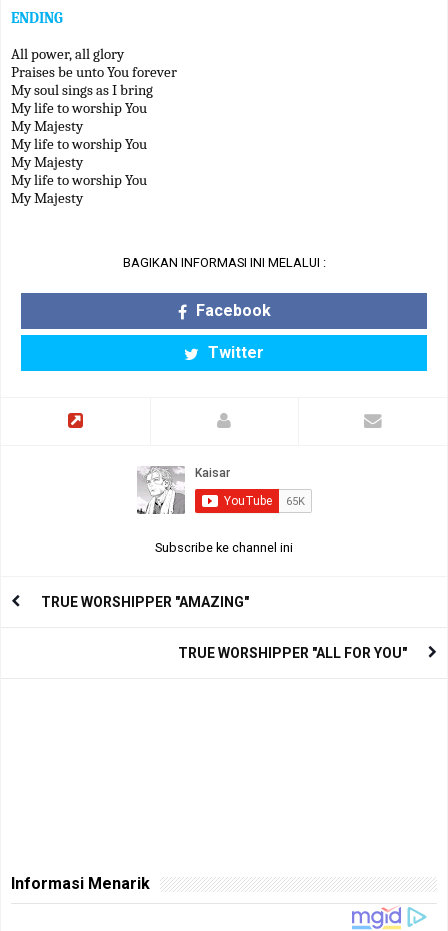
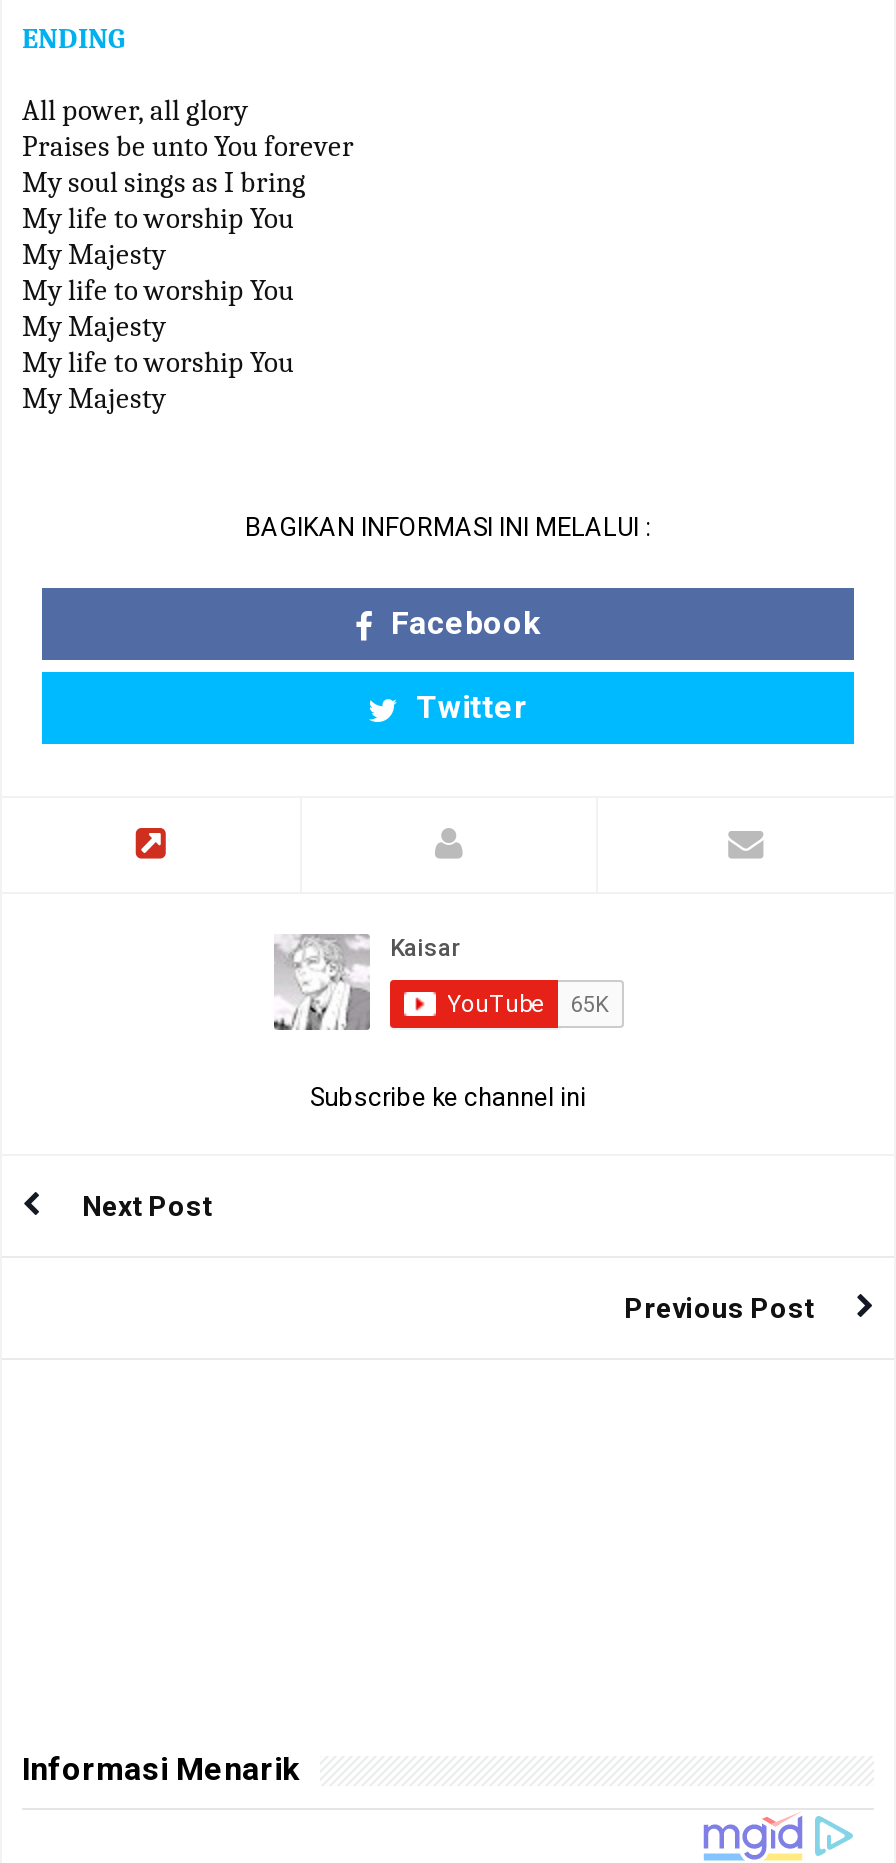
[41,594,249,610] TRUE WORSHIPPER "AMAZING" -> [82,1190,212,1222] Next Post
[178,645,407,661] TRUE WORSHIPPER "ALL FOR YOU" -> [624,1292,814,1324] Previous Post

